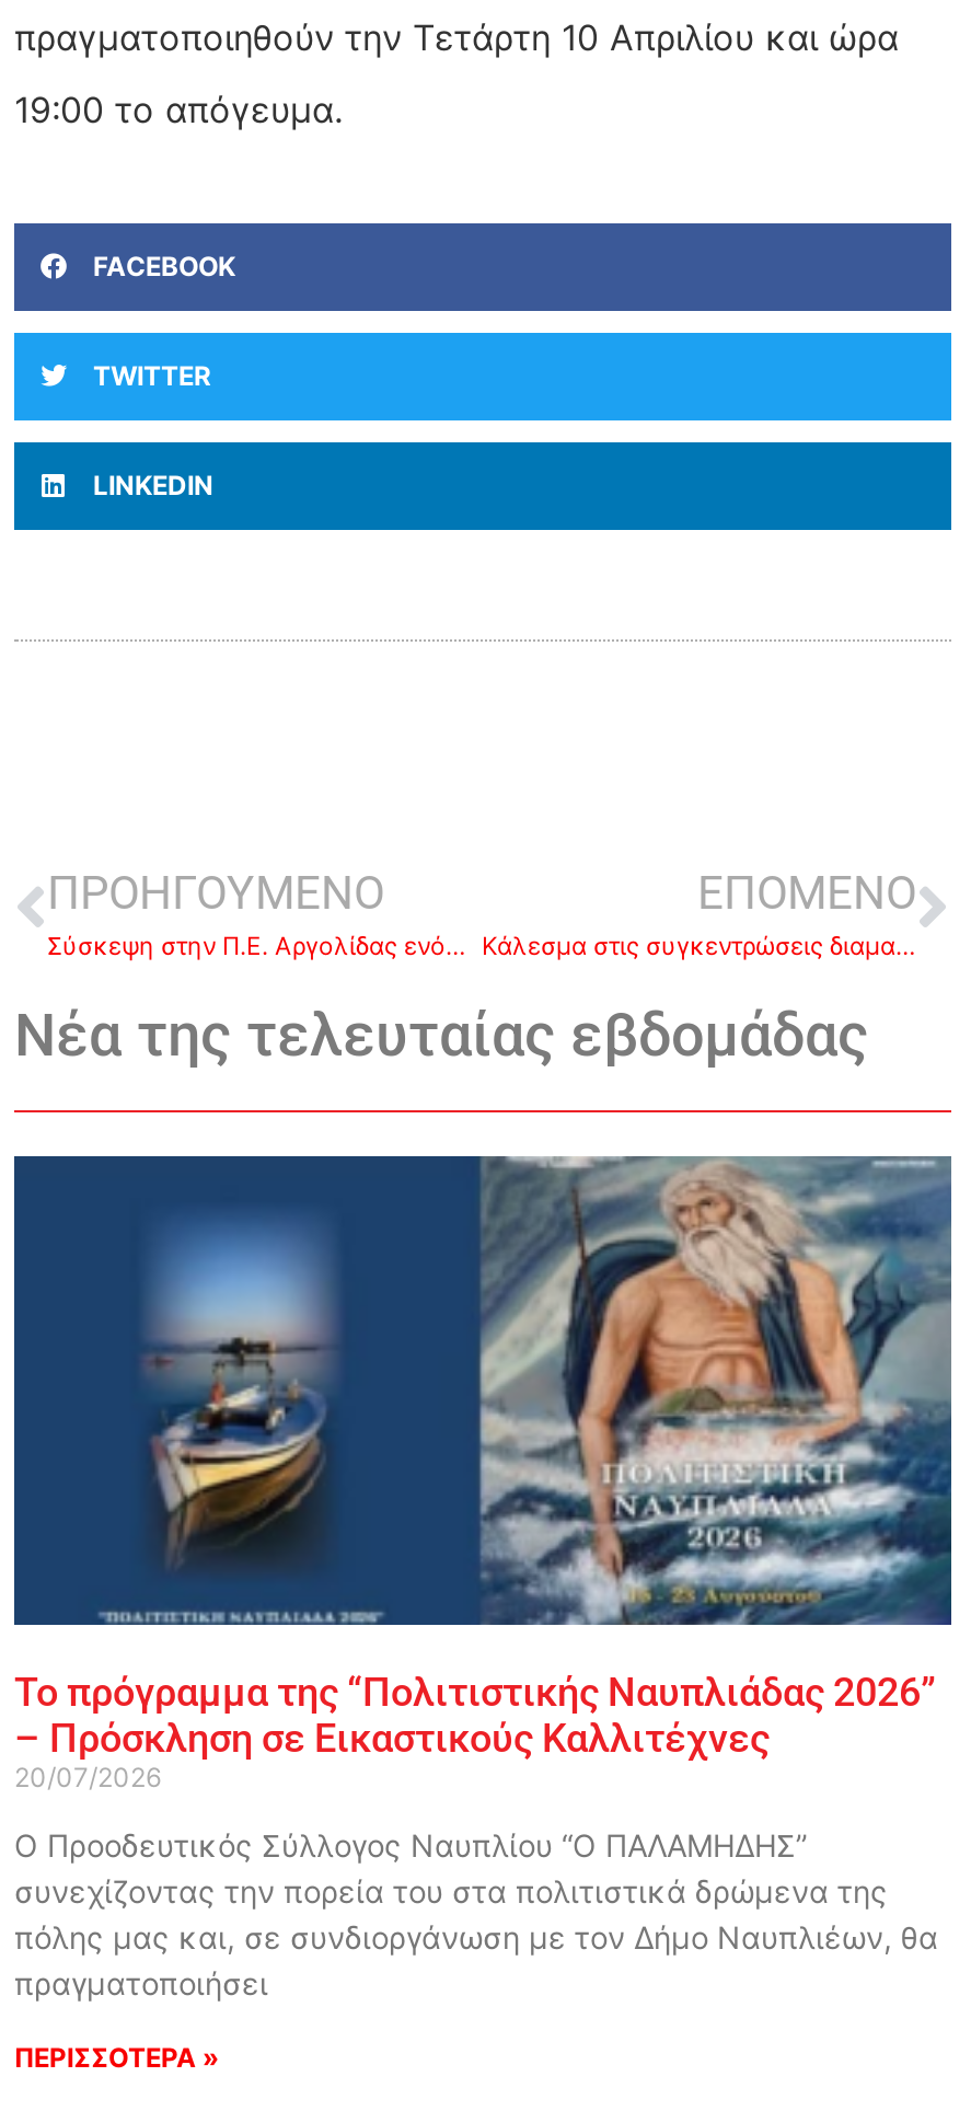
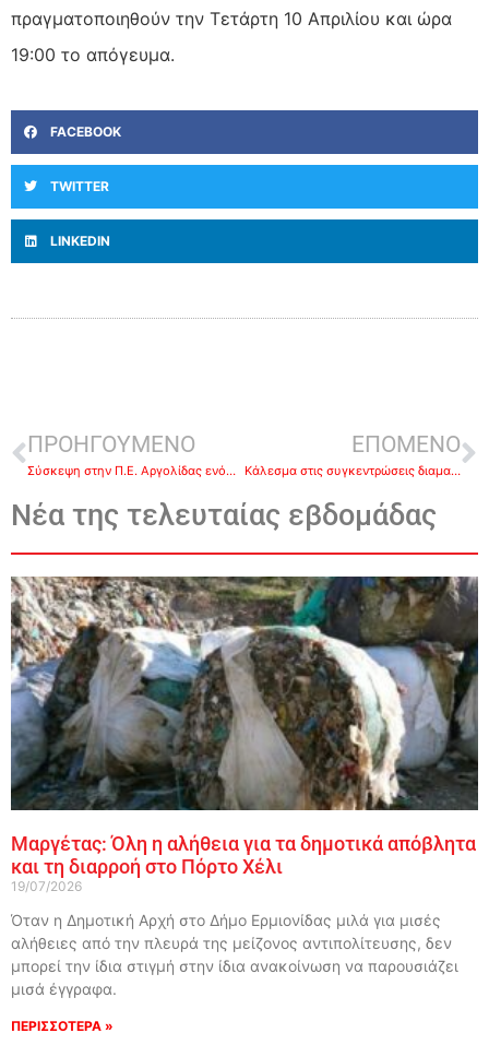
[12,1154,951,1793] [image] | Το πρόγραμμα της “Πολιτιστικής Ναυπλιάδας 2026” | – Πρόσκληση σε Εικαστικούς Καλλιτέχνες | 20/07/2026 -> [10,575,478,894] [image] | Μαργέτας: Όλη η αλήθεια για τα δημοτικά απόβλητα | και τη διαρροή στο Πόρτο Χέλι | 19/07/2026
[14,1826,938,2002] Ο Προοδευτικός Σύλλογος Ναυπλίου “Ο ΠΑΛΑΜΗΔΗΣ” | συνεχίζοντας την πορεία του στα πολιτιστικά δρώμενα της | πόλης μας και, σε συνδιοργάνωση με τον Δήμο Ναυπλιέων, θα | πραγματοποιήσει -> [11,911,458,998] Όταν η Δημοτική Αρχή στο Δήμο Ερμιονίδας μιλά για μισές | αλήθειες από την πλευρά της μείζονος αντιπολίτευσης, δεν | μπορεί την ίδια στιγμή στην ίδια ανακοίνωση να παρουσιάζει | μισά έγγραφα.

